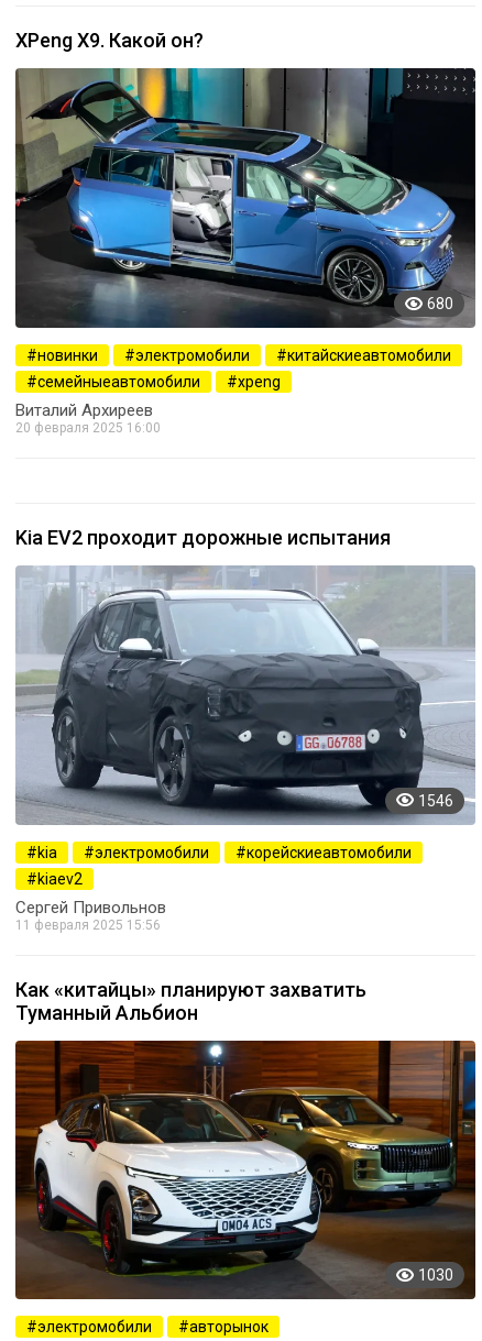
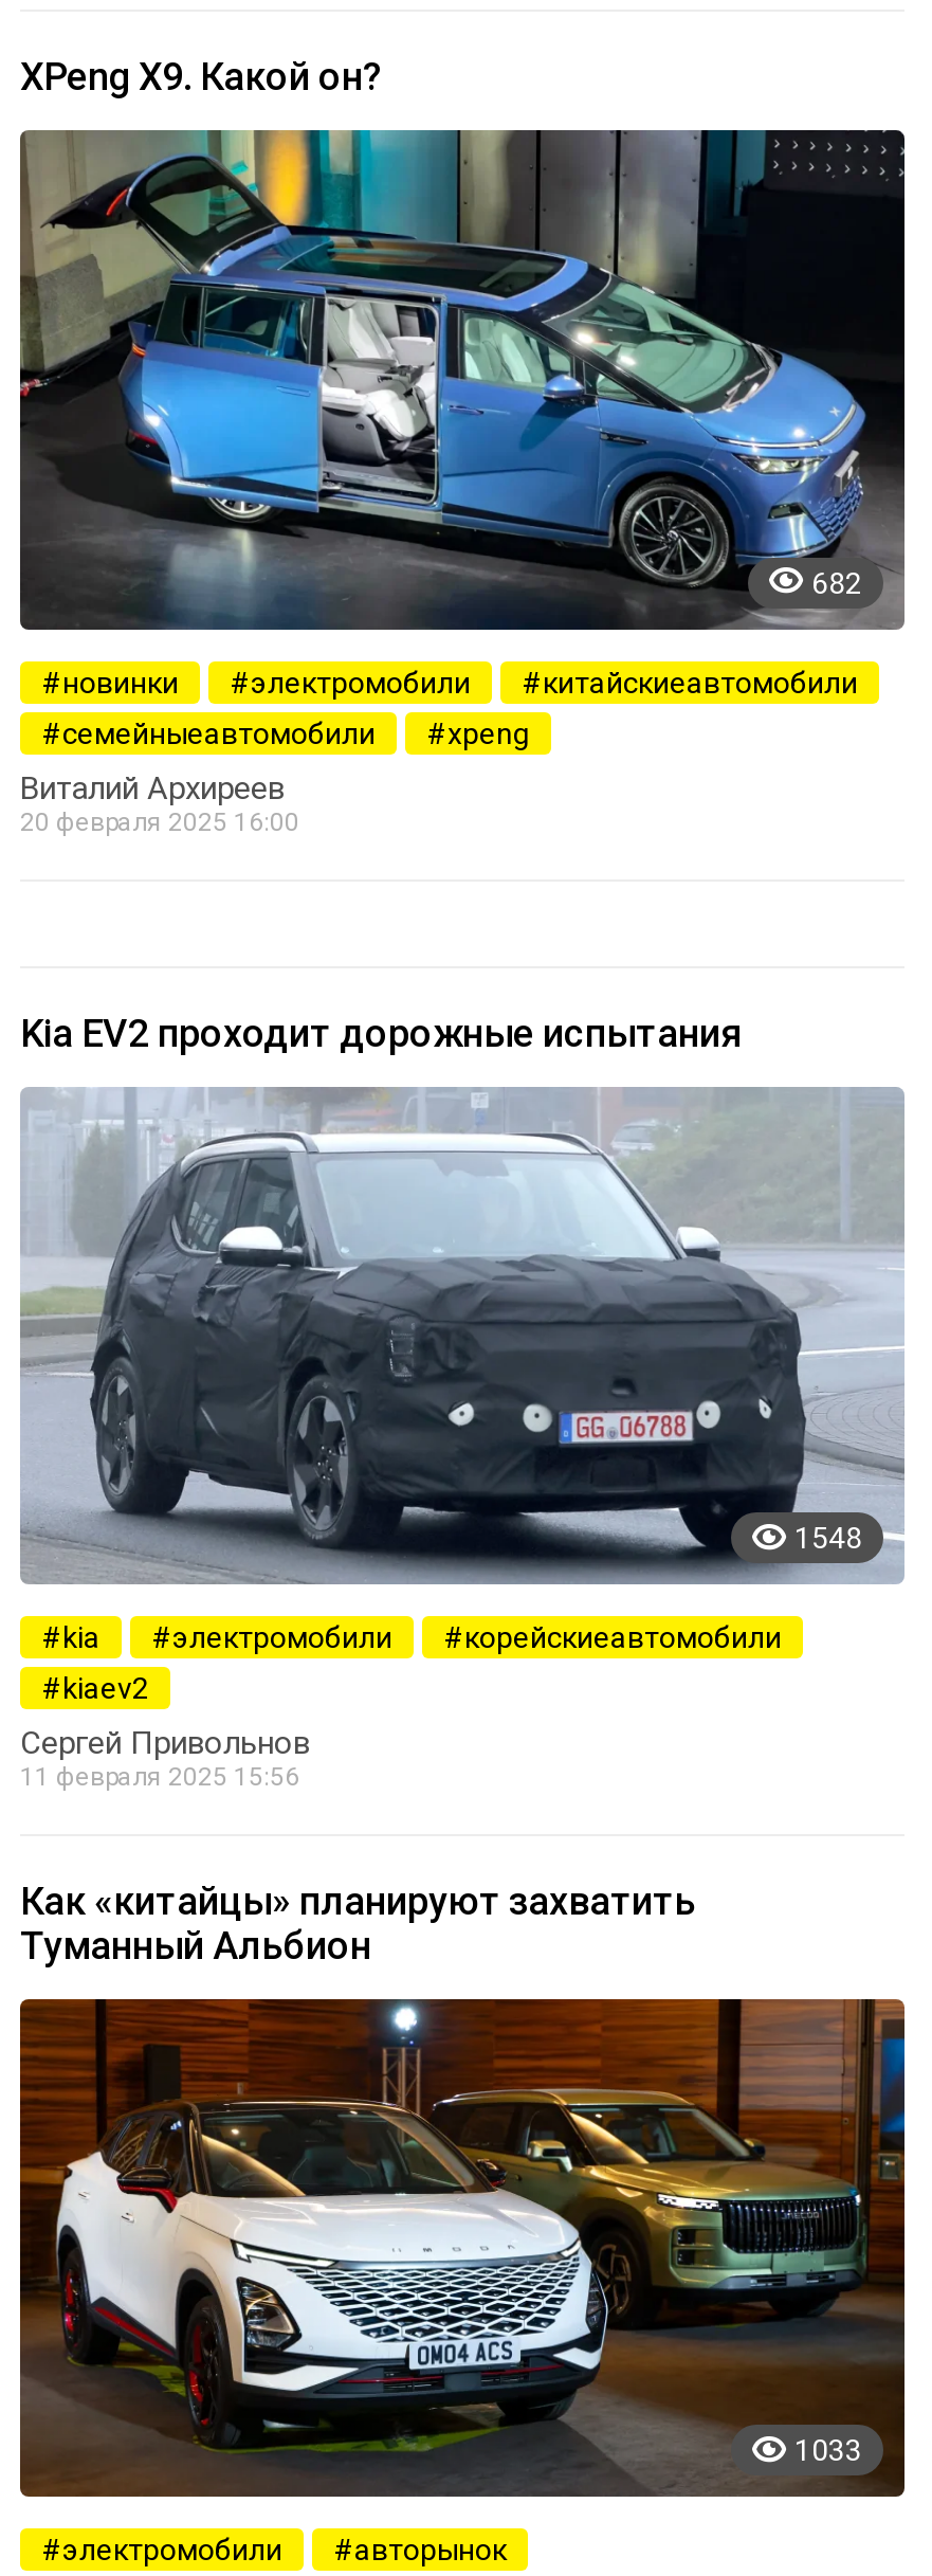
[427,295,453,312] 680 -> [811,565,862,599] 682
[418,792,453,809] 1546 -> [794,1520,862,1554] 1548
[418,1266,453,1283] 1030 -> [794,2432,862,2466] 1033

